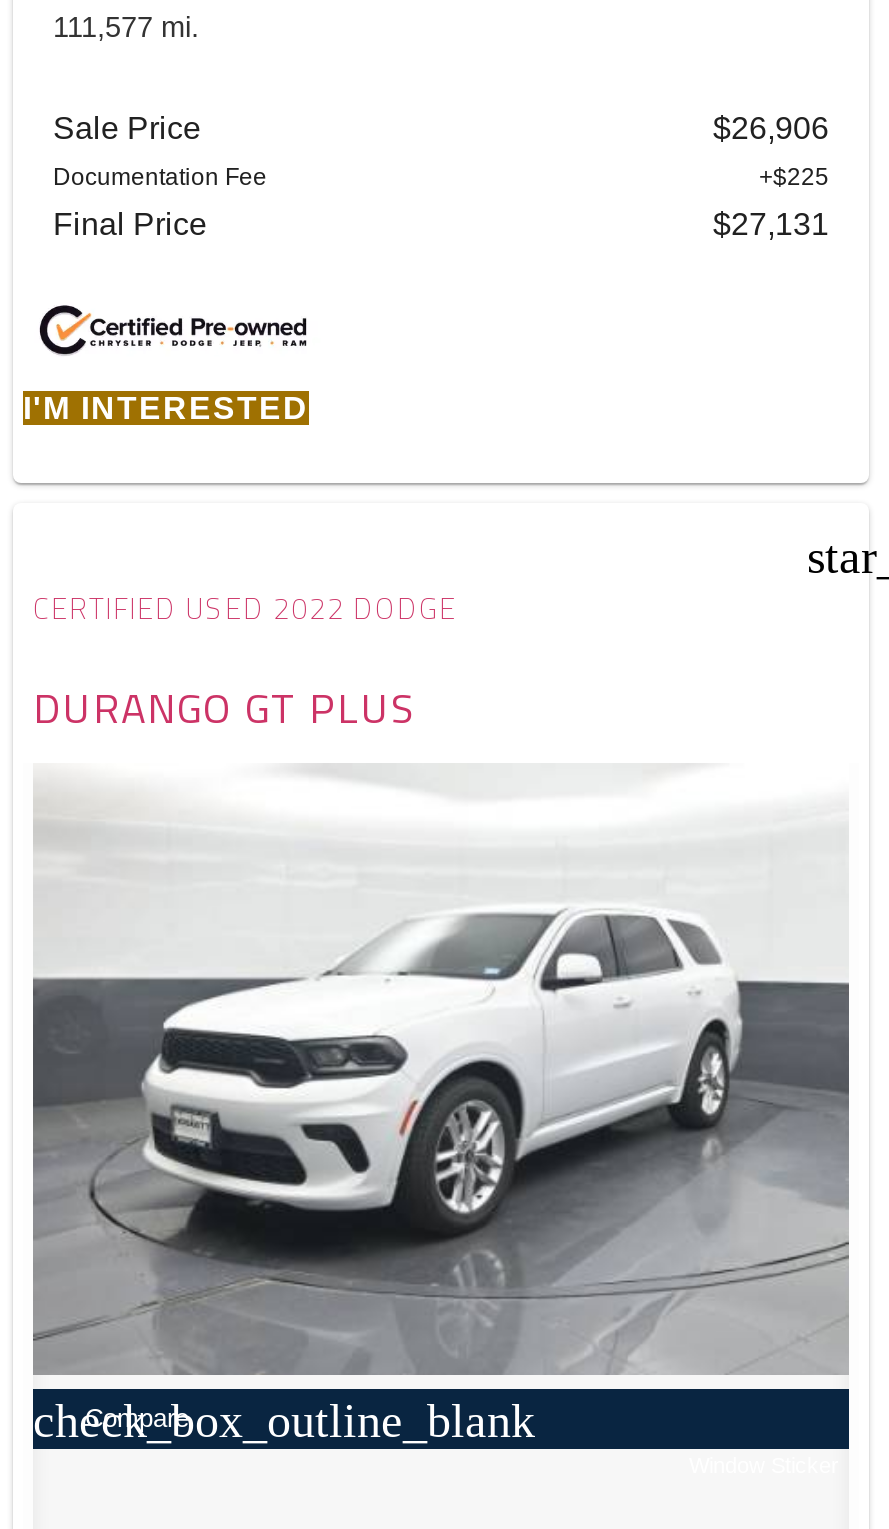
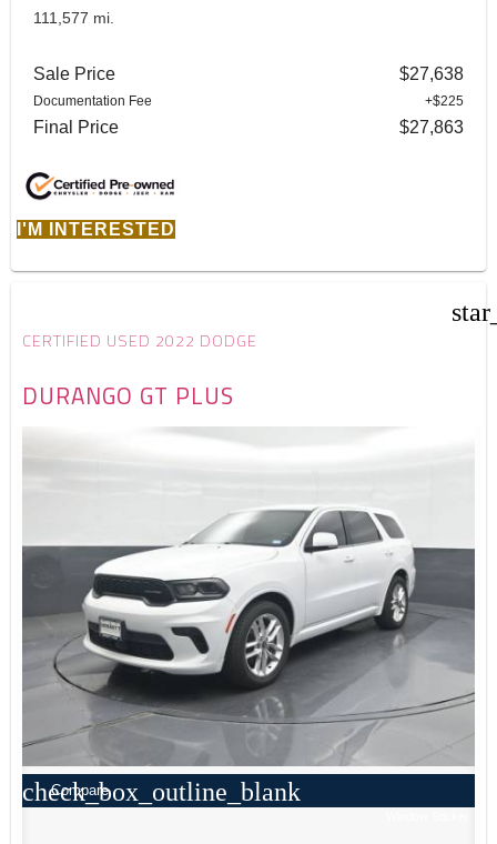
[713,110,829,144] $26,906 -> [399,64,464,83] $27,638
[713,206,829,240] $27,131 -> [399,117,464,136] $27,863

